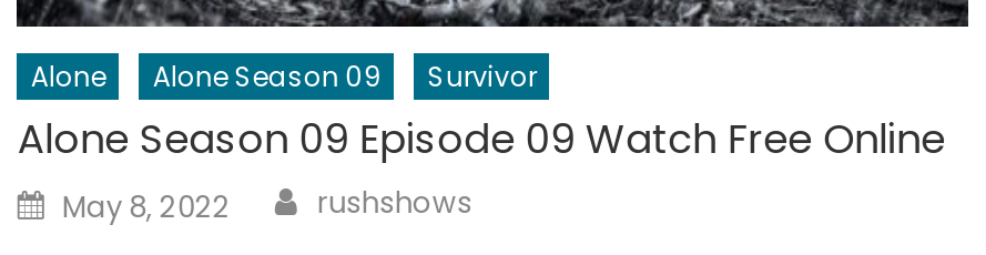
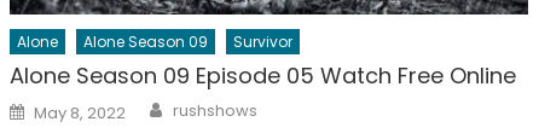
[18,111,945,166] Alone Season 09 Episode 09 Watch Free Online -> [10,60,517,91] Alone Season 09 Episode 05 Watch Free Online

